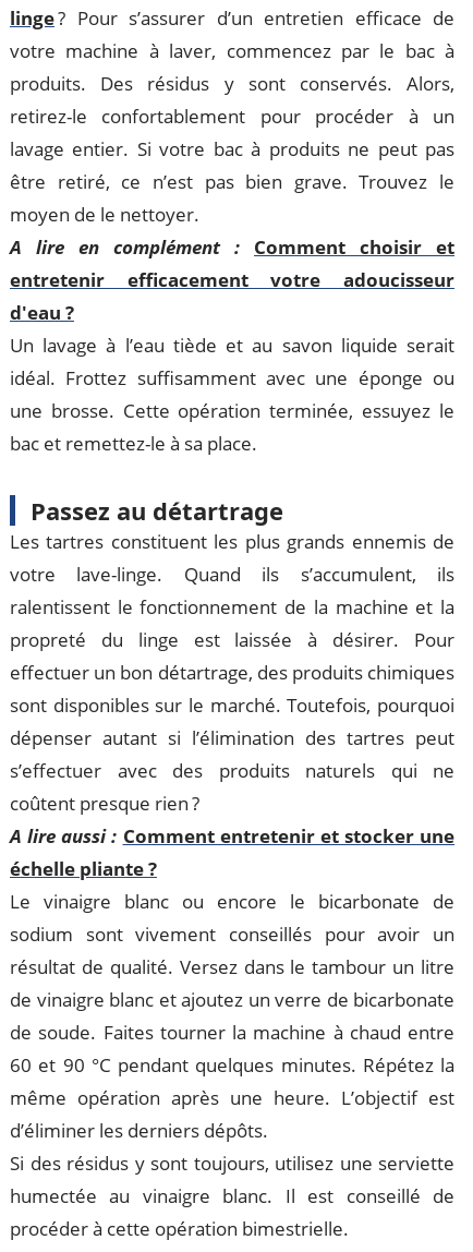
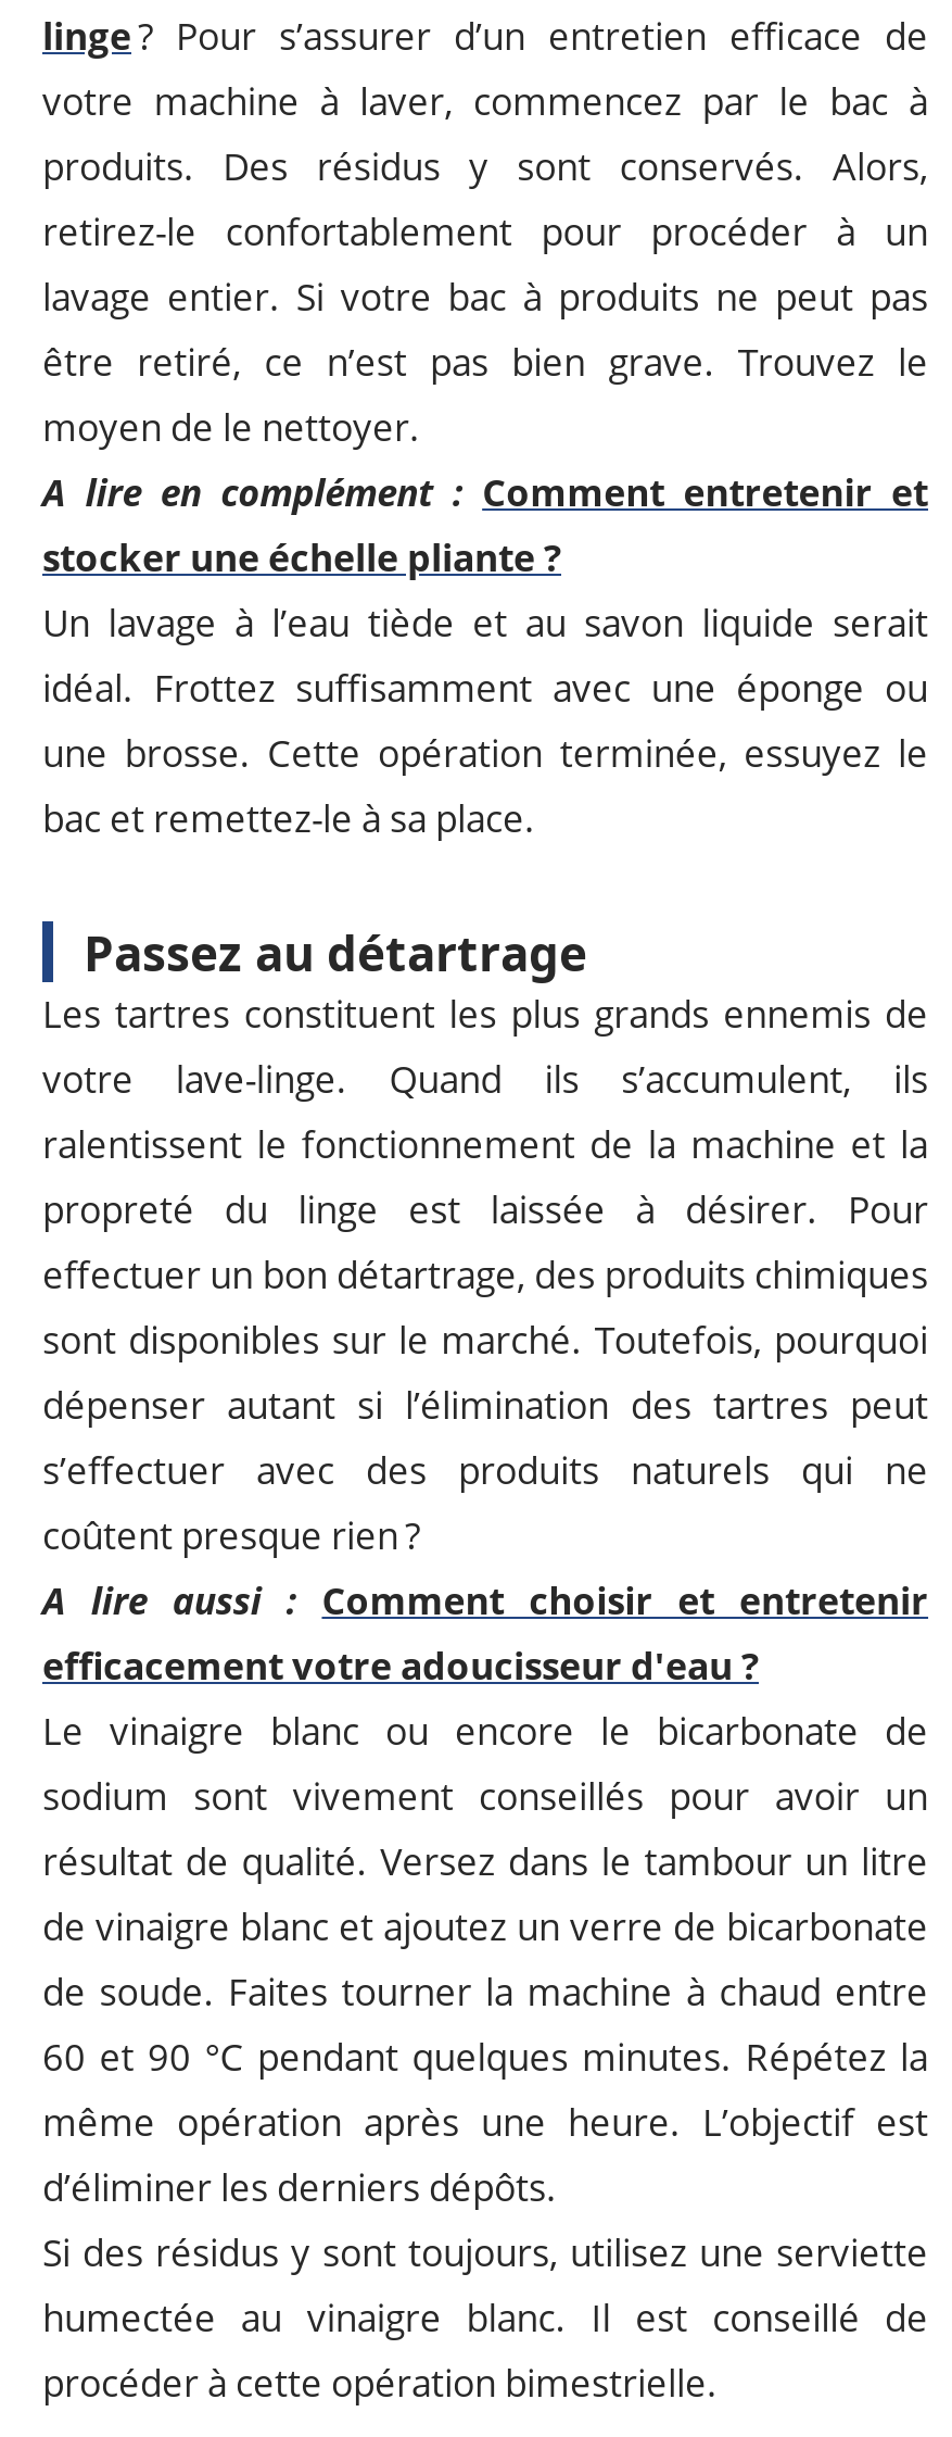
[10,234,454,325] A lire en complément : Comment choisir et | entretenir efficacement votre adoucisseur | d'eau ? -> [42,467,928,582] A lire en complément : Comment entretenir et | stocker une échelle pliante ?
[10,823,454,881] A lire aussi : Comment entretenir et stocker une | échelle pliante ? -> [42,1575,928,1691] A lire aussi : Comment choisir et entretenir | efficacement votre adoucisseur d'eau ?

